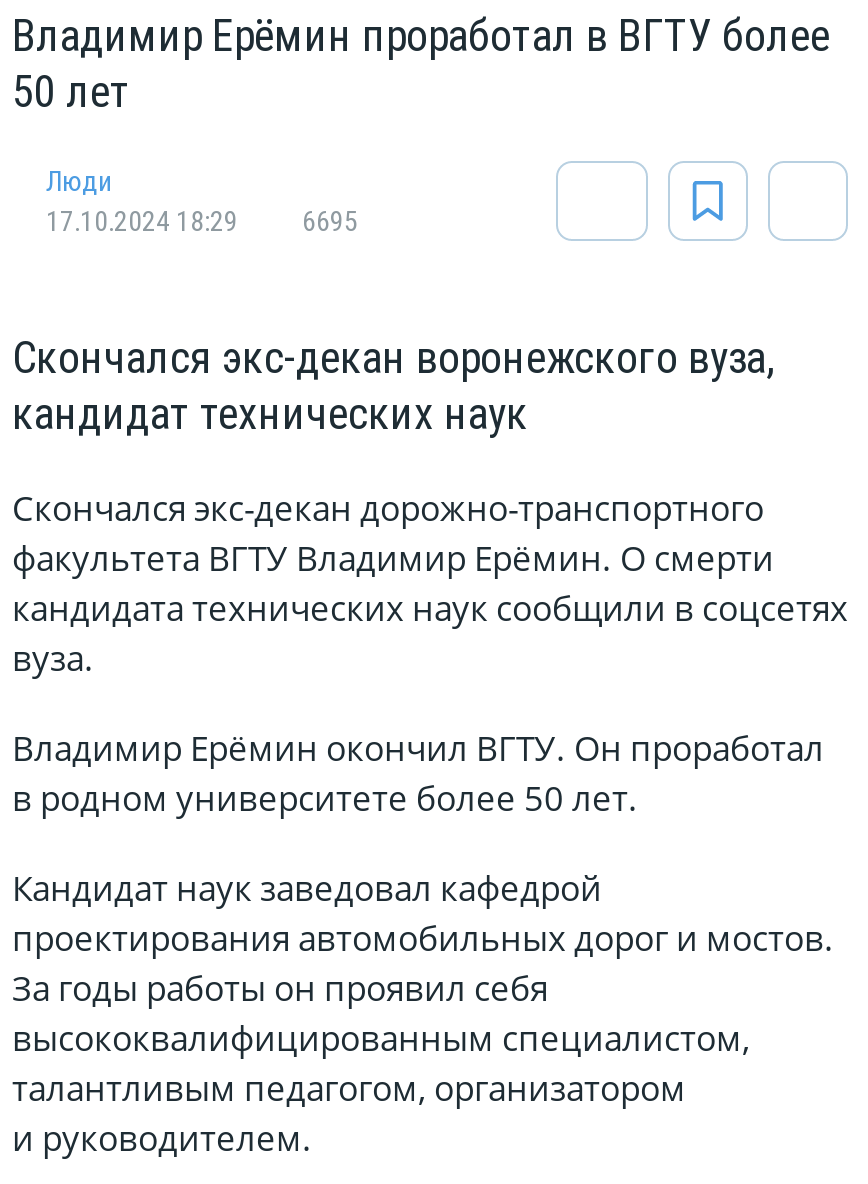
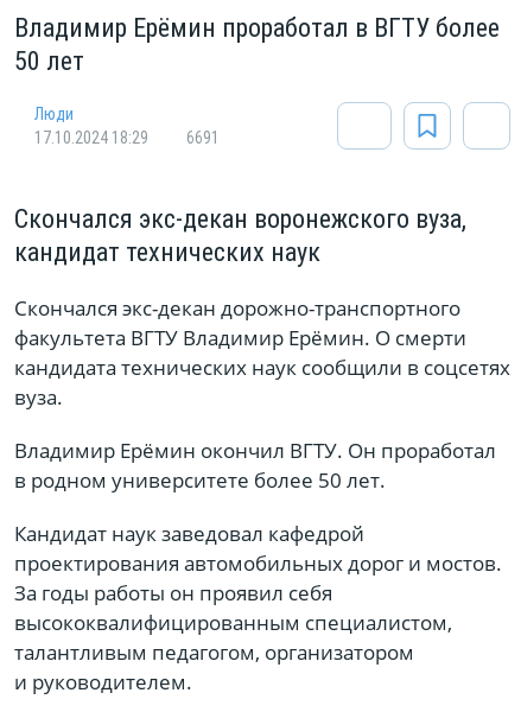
[46,206,358,238] 17.10.2024 18:29 6695 -> [34,129,220,148] 17.10.2024 18:29 6691

